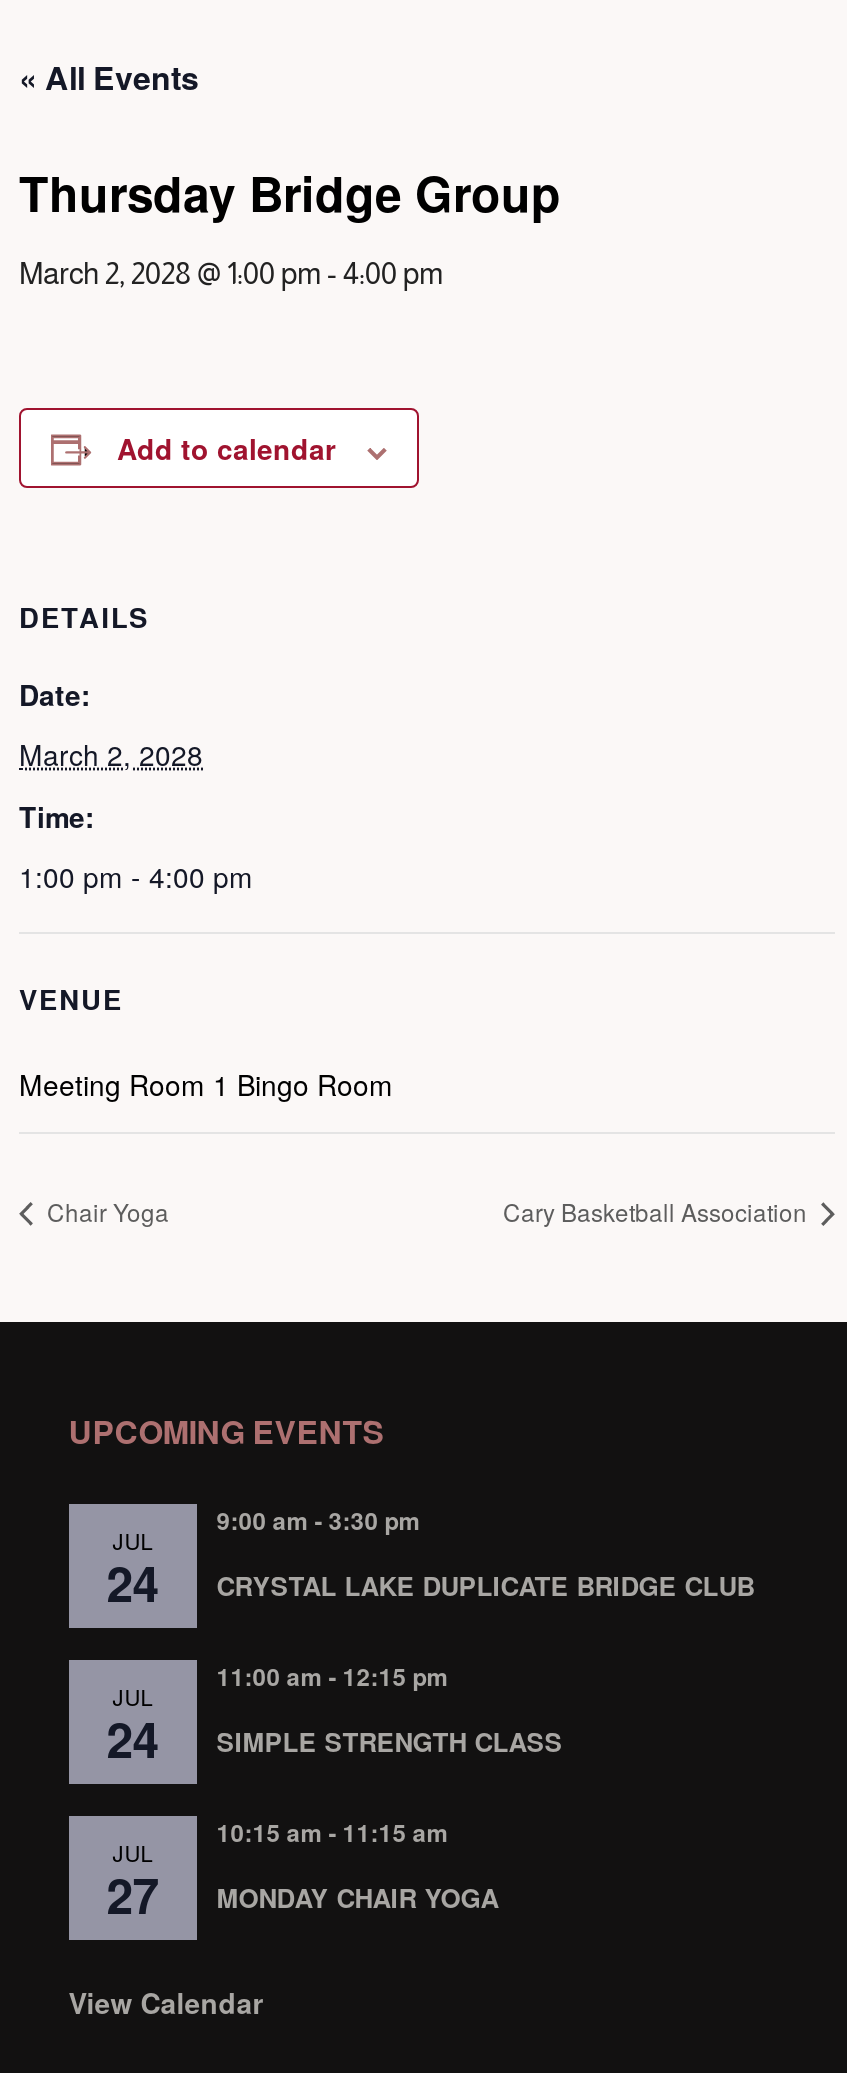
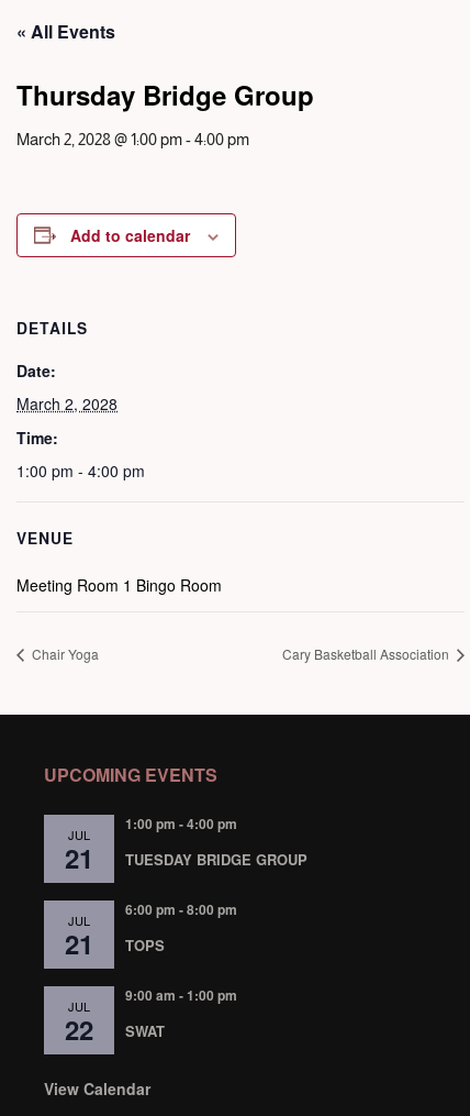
[217,1502,421,1538] 9:00 am - 3:30 pm -> [125,814,237,833] 1:00 pm - 4:00 pm
[107,1548,159,1616] 24 -> [65,839,93,876] 21
[217,1566,755,1604] CRYSTAL LAKE DUPLICATE BRIDGE CLUB -> [125,849,307,870] TUESDAY BRIDGE GROUP
[217,1658,449,1694] 11:00 am - 12:15 pm -> [125,899,237,919] 6:00 pm - 8:00 pm
[107,1704,159,1772] 24 -> [65,925,93,962] 21
[217,1722,563,1760] SIMPLE STRENGTH CLASS -> [125,934,165,955] TOPS
[217,1814,449,1850] 10:15 am - 11:15 am -> [125,985,237,1005] 9:00 am - 1:00 pm
[107,1860,159,1928] 27 -> [65,1010,93,1048] 22
[217,1878,499,1916] MONDAY CHAIR YOGA -> [125,1020,165,1041] SWAT

